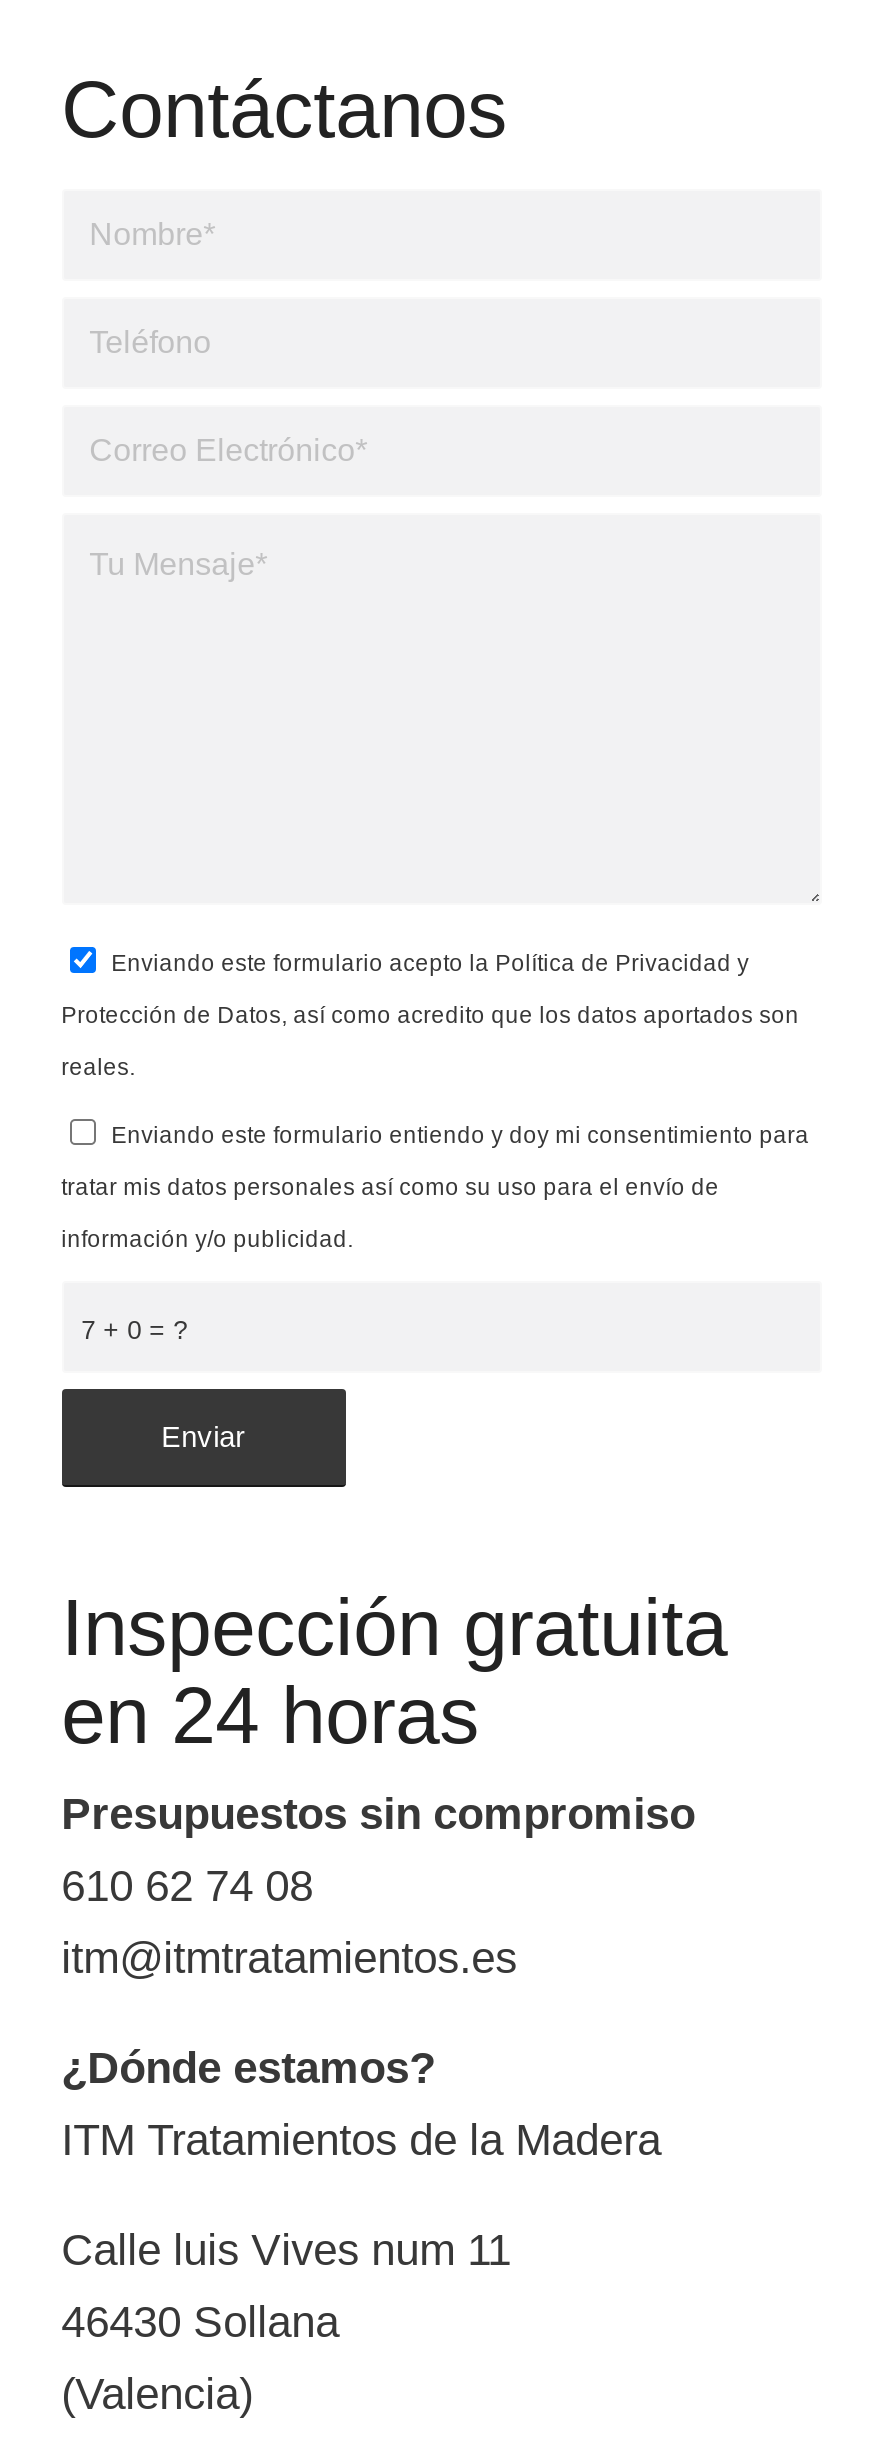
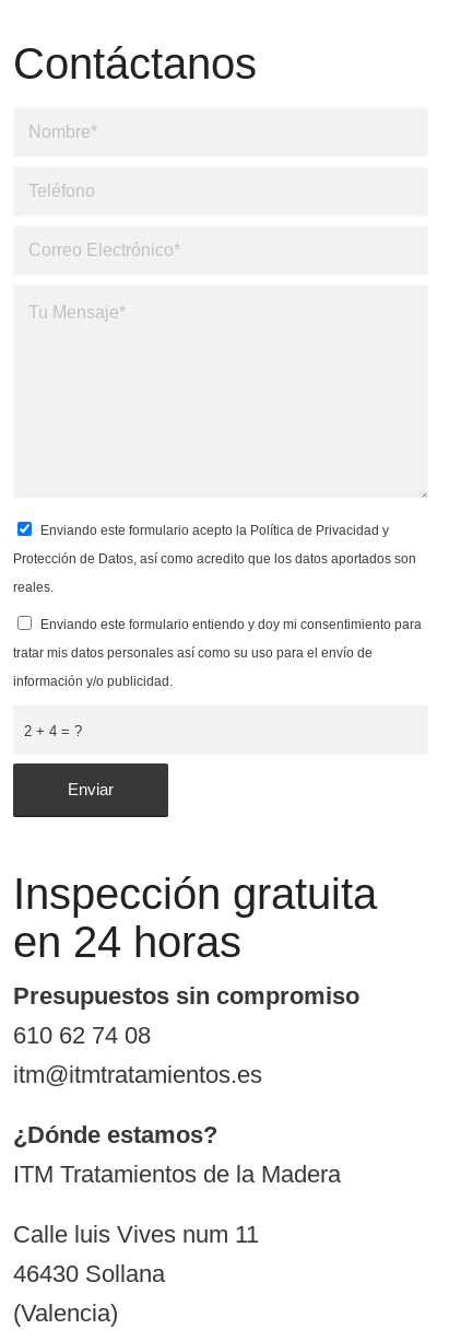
[81,1315,187,1345] 7 + 0 = ? -> [24,723,81,740] 2 + 4 = ?

